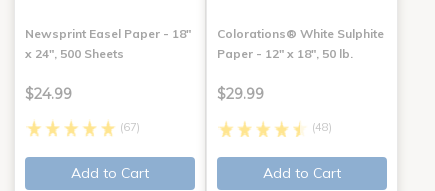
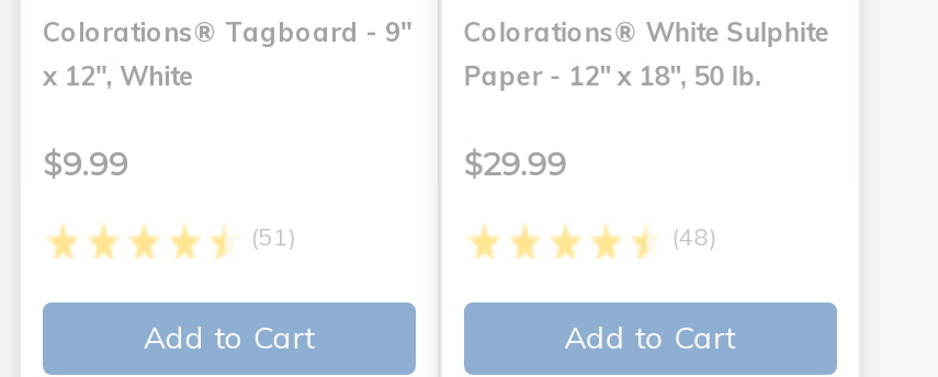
[25,26,191,61] Newsprint Easel Paper - 18" | x 24", 500 Sheets -> [43,16,411,93] Colorations® Tagboard - 9" | x 12", White
[25,85,72,103] $24.99 -> [43,146,128,185] $9.99
[117,120,140,134] (67) -> [245,222,295,253] (51)

